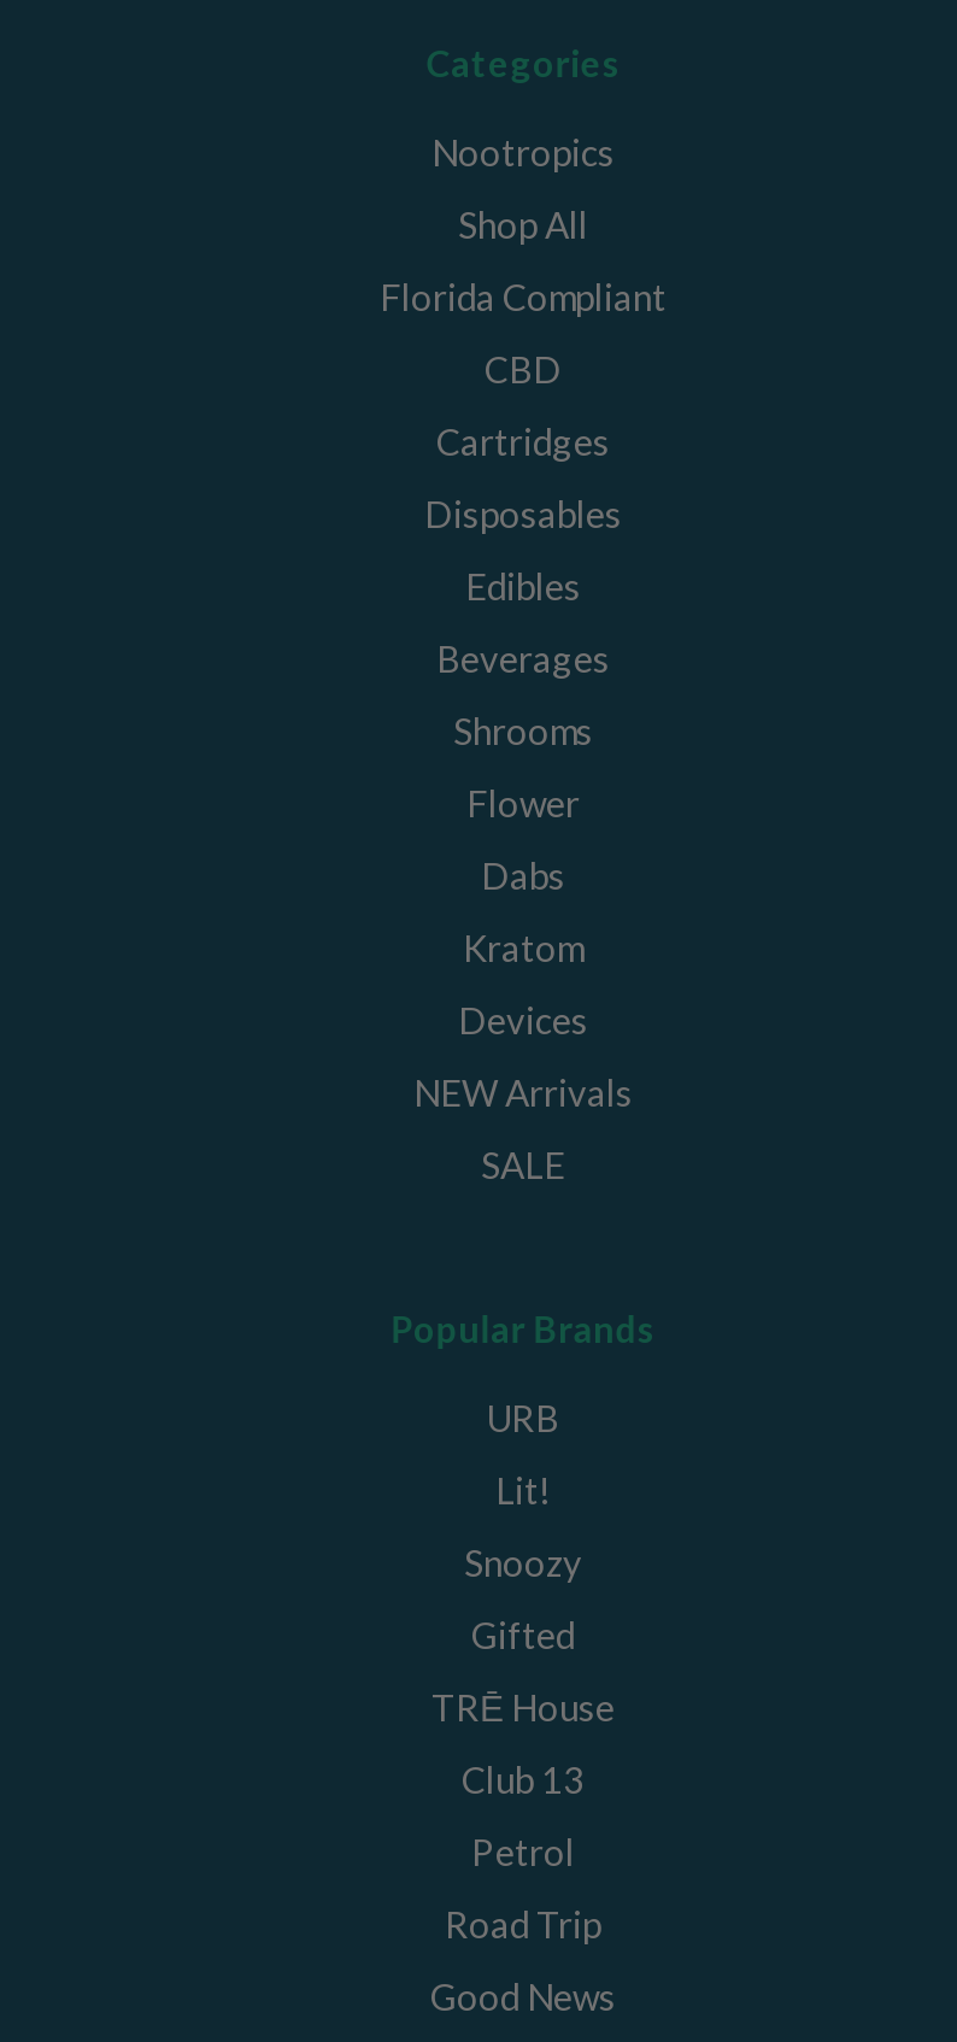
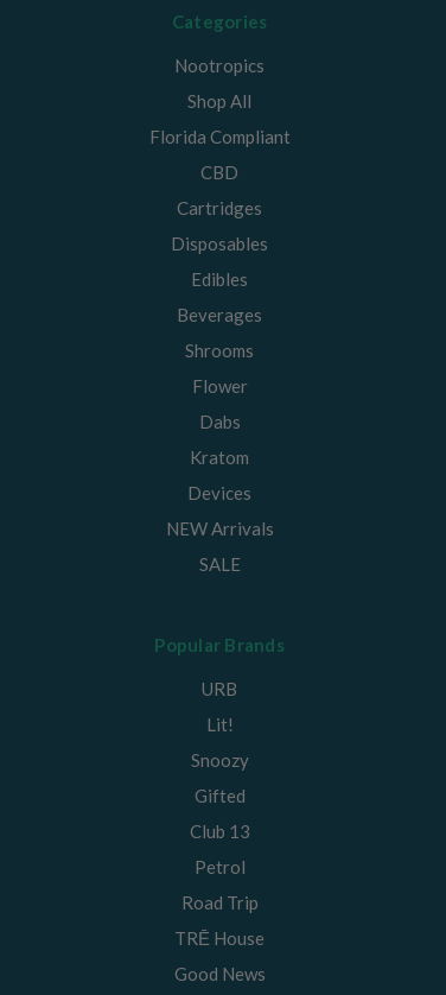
moved [431,1686,615,1729] -> [174,928,265,949]: TRĒ House
moved [445,1758,601,1946] -> [181,821,258,913]: Club 13 | Petrol | Road Trip

